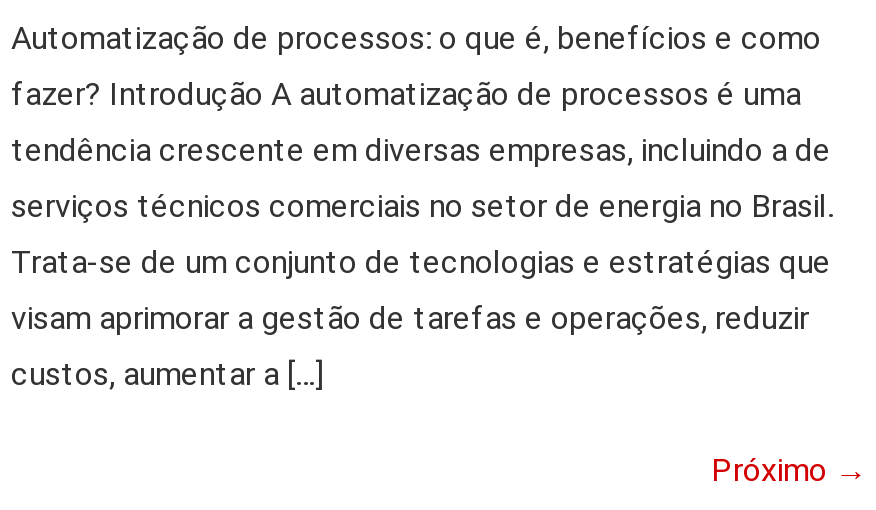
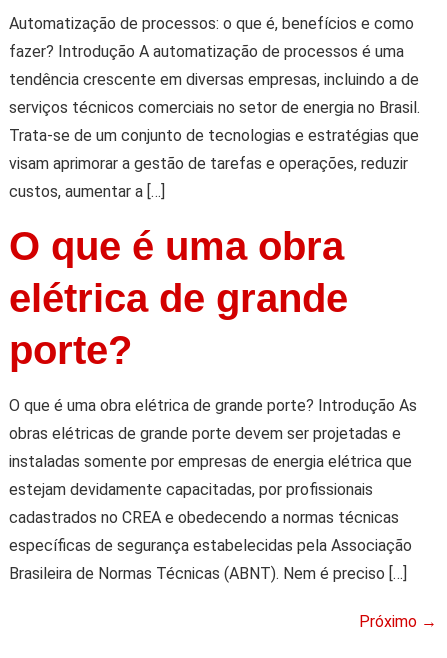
none -> [9,224,417,583] O que é uma obra | elétrica de grande | porte? | O que é uma obra elétrica de grande porte? Introdução As | obras elétricas de grande porte devem ser projetadas e | instaladas somente por empresas de energia elétrica que | estejam devidamente capacitadas, por profissionais | cadastrados no CREA e obedecendo a normas técnicas | específicas de segurança estabelecidas pela Associação | Brasileira de Normas Técnicas (ABNT). Nem é preciso […]

